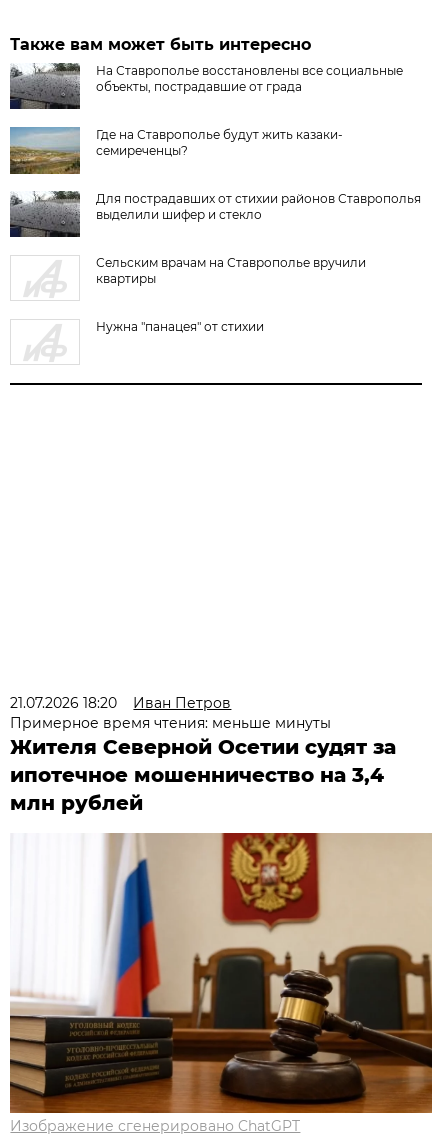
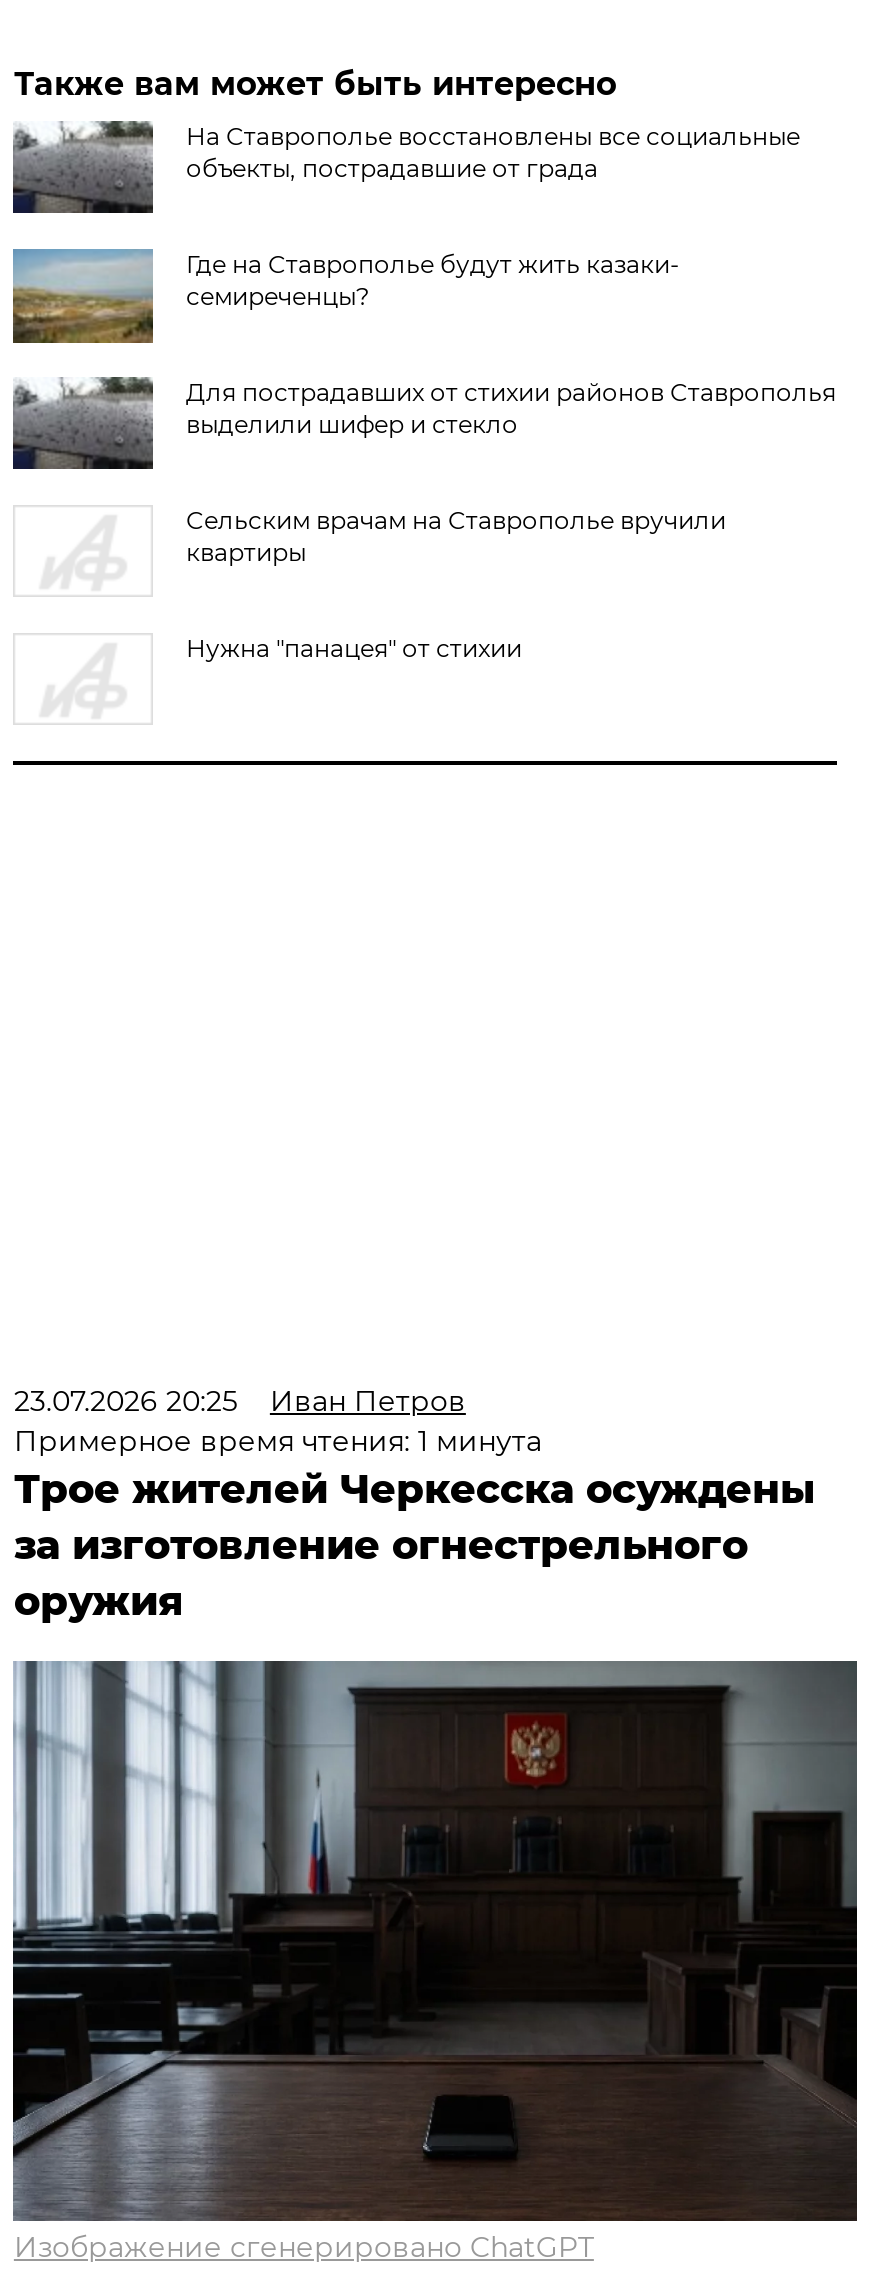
[10,694,231,712] 21.07.2026 18:20 Иван Петров -> [14,1383,466,1419] 23.07.2026 20:25 Иван Петров
[10,714,396,815] Примерное время чтения: меньше минуты | Жителя Северной Осетии судят за | ипотечное мошенничество на 3,4 | млн рублей -> [14,1423,816,1625] Примерное время чтения: 1 минута | Трое жителей Черкесска осуждены | за изготовление огнестрельного | оружия
[9,832,433,1114] [image] -> [11,1659,859,2223] [image]

